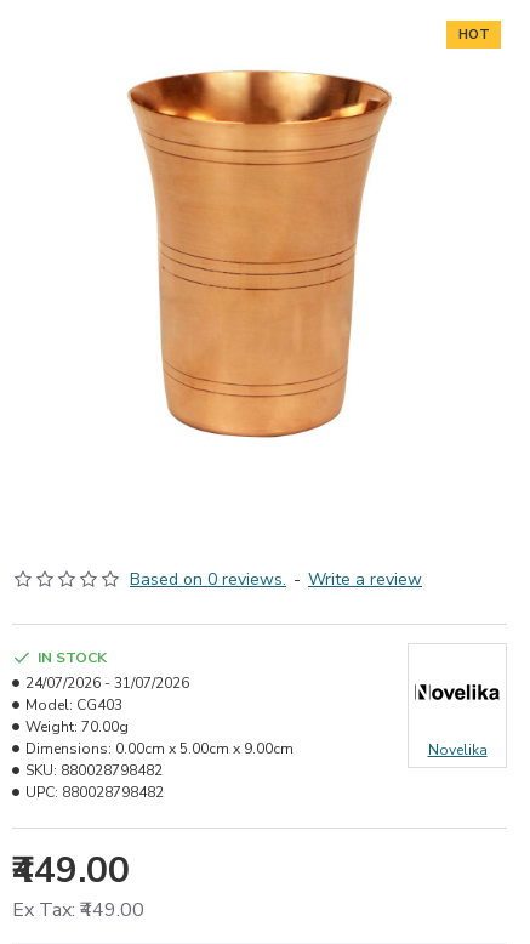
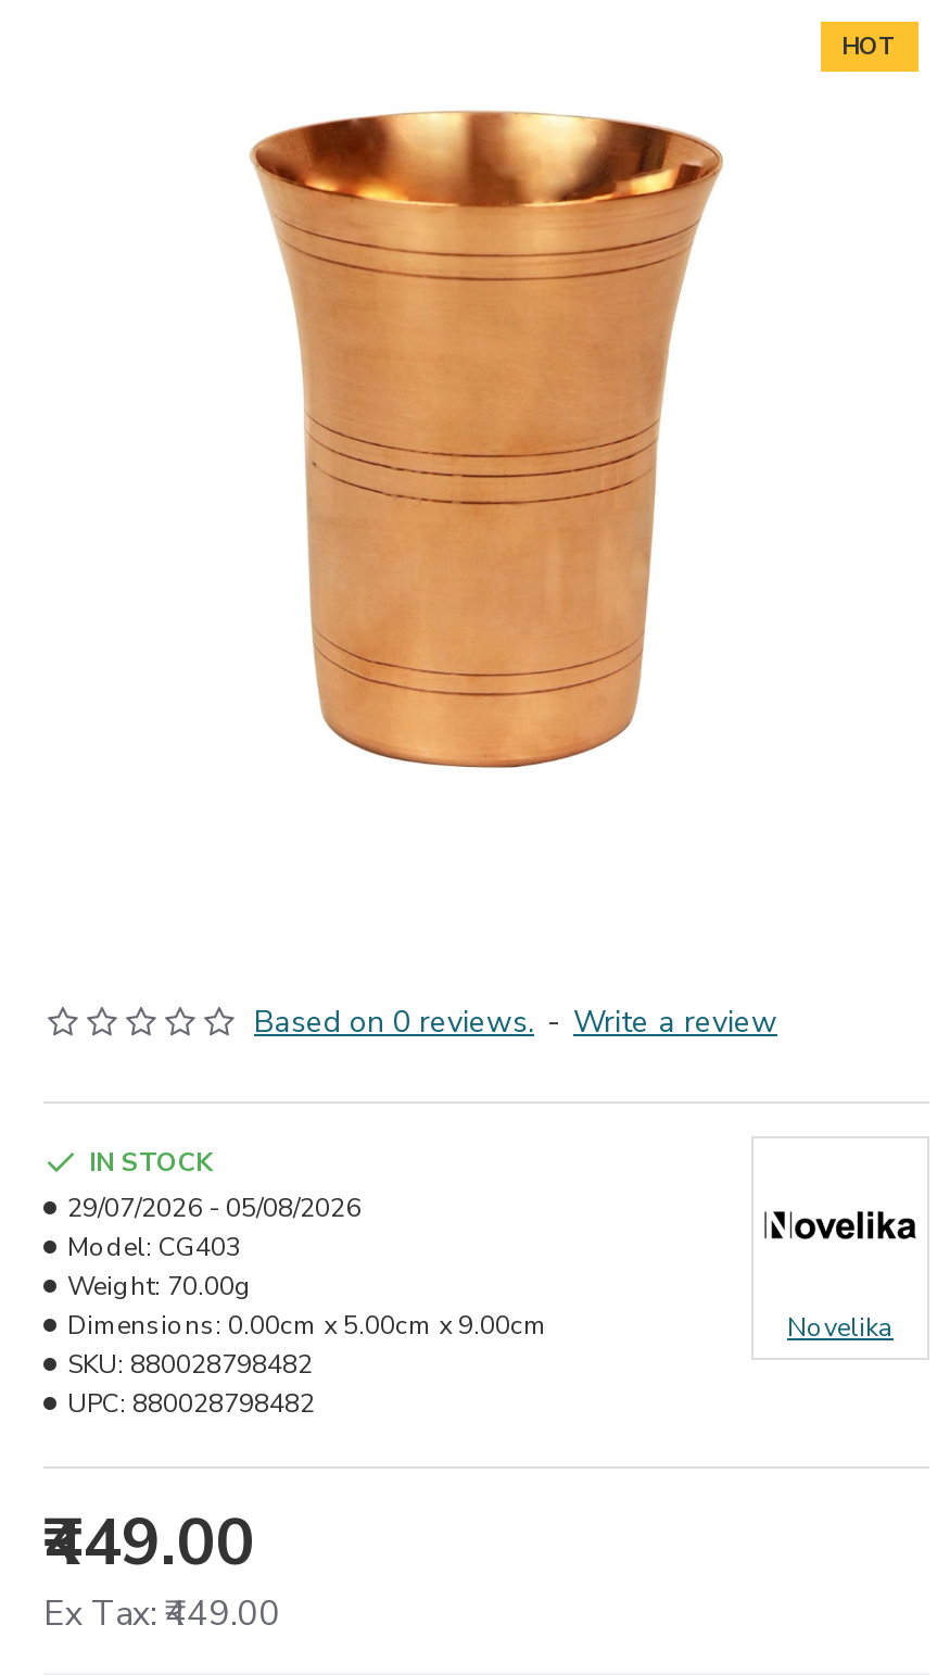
[25,673,189,693] 24/07/2026 - 31/07/2026 -> [67,1191,360,1225] 29/07/2026 - 05/08/2026

